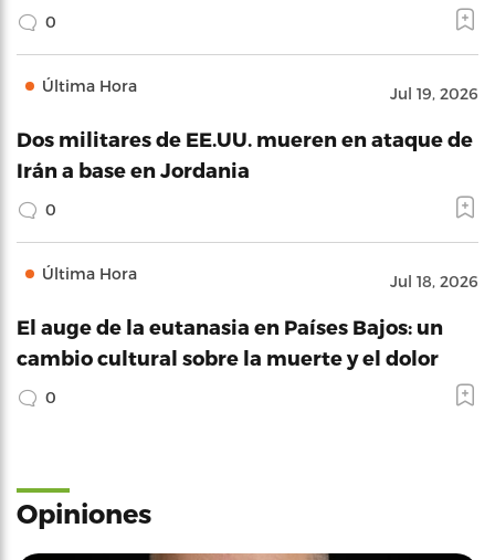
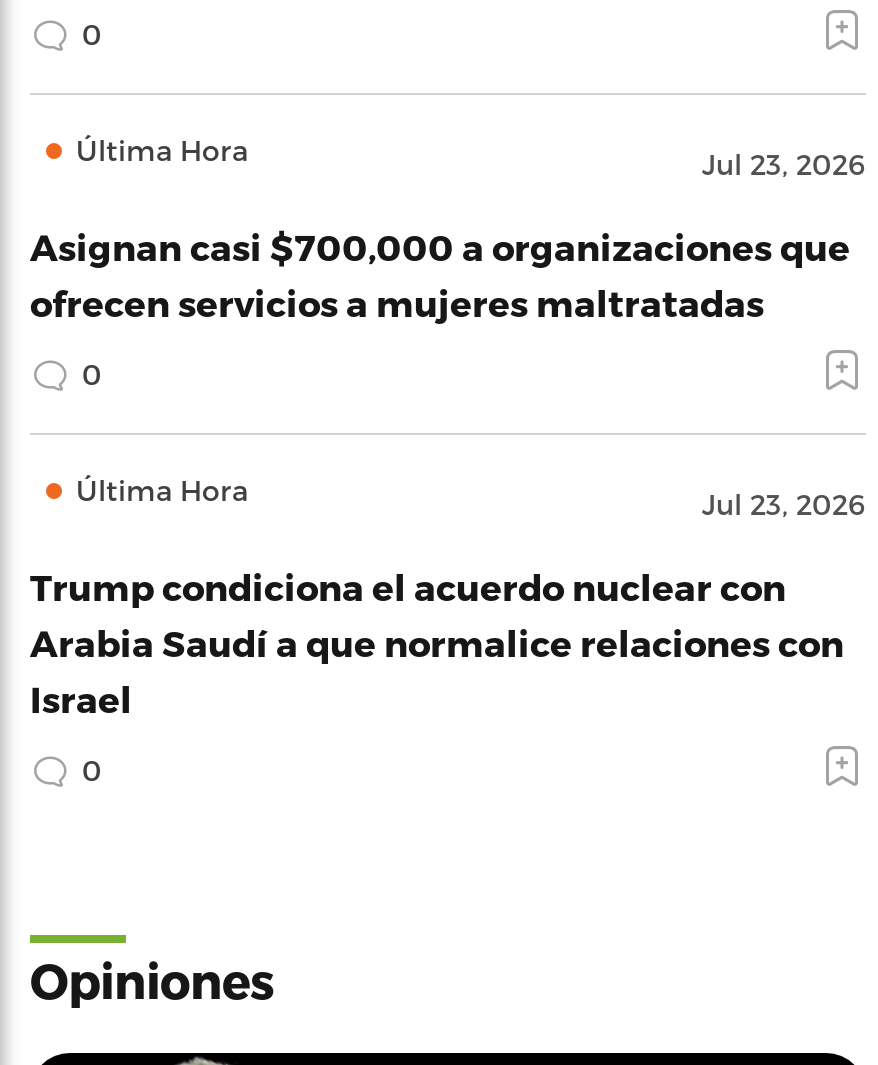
[390,84,478,103] Jul 19, 2026 -> [702,147,866,181] Jul 23, 2026
[17,127,473,181] Dos militares de EE.UU. mueren en ataque de | Irán a base en Jordania -> [30,225,850,323] Asignan casi $700,000 a organizaciones que | ofrecen servicios a mujeres maltratadas
[390,272,478,290] Jul 18, 2026 -> [702,487,866,521] Jul 23, 2026
[17,315,443,369] El auge de la eutanasia en Países Bajos: un | cambio cultural sobre la muerte y el dolor -> [30,565,844,719] Trump condiciona el acuerdo nuclear con | Arabia Saudí a que normalice relaciones con | Israel

